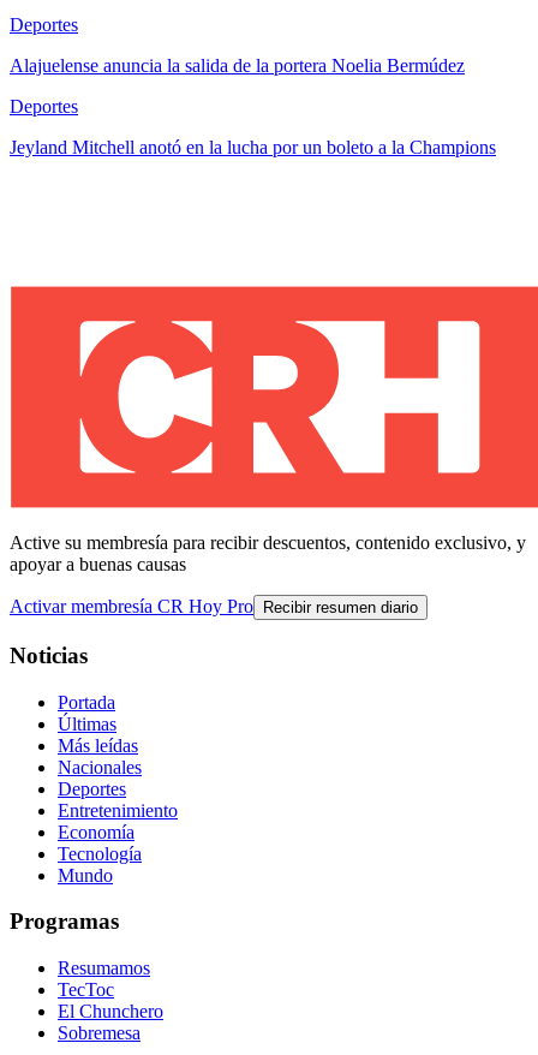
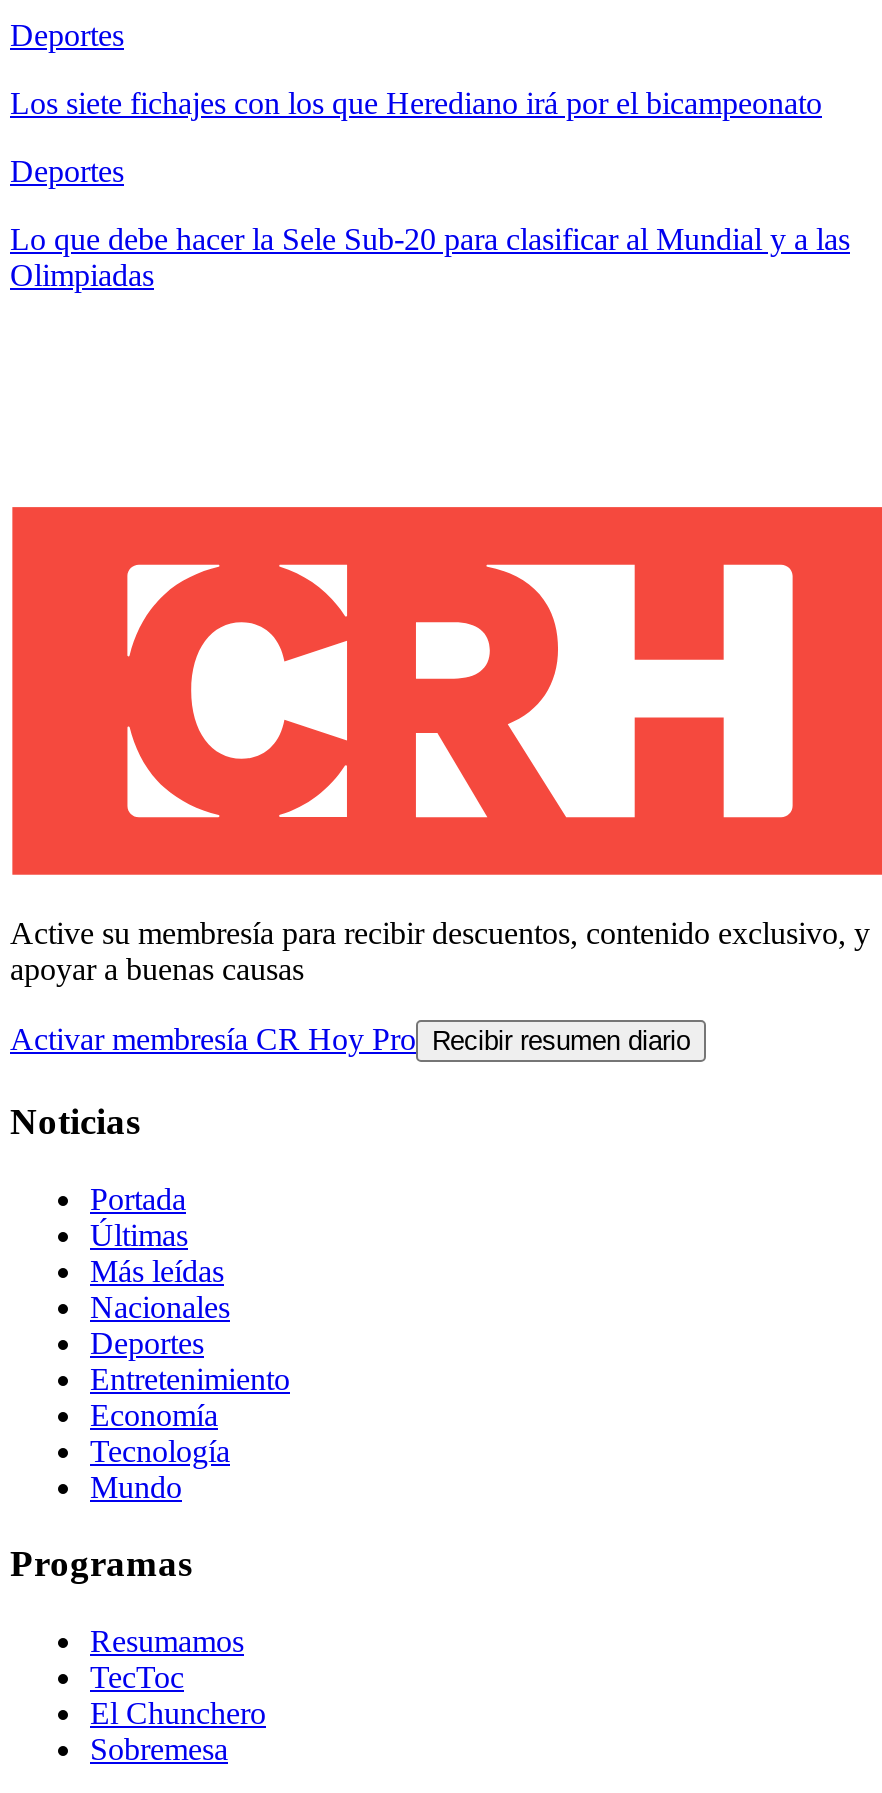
[10,55,465,76] Alajuelense anuncia la salida de la portera Noelia Bermúdez -> [10,86,822,120] Los siete fichajes con los que Herediano irá por el bicampeonato
[10,137,496,158] Jeyland Mitchell anotó en la lucha por un boleto a la Champions -> [10,222,850,292] Lo que debe hacer la Sele Sub-20 para clasificar al Mundial y a las | Olimpiadas

